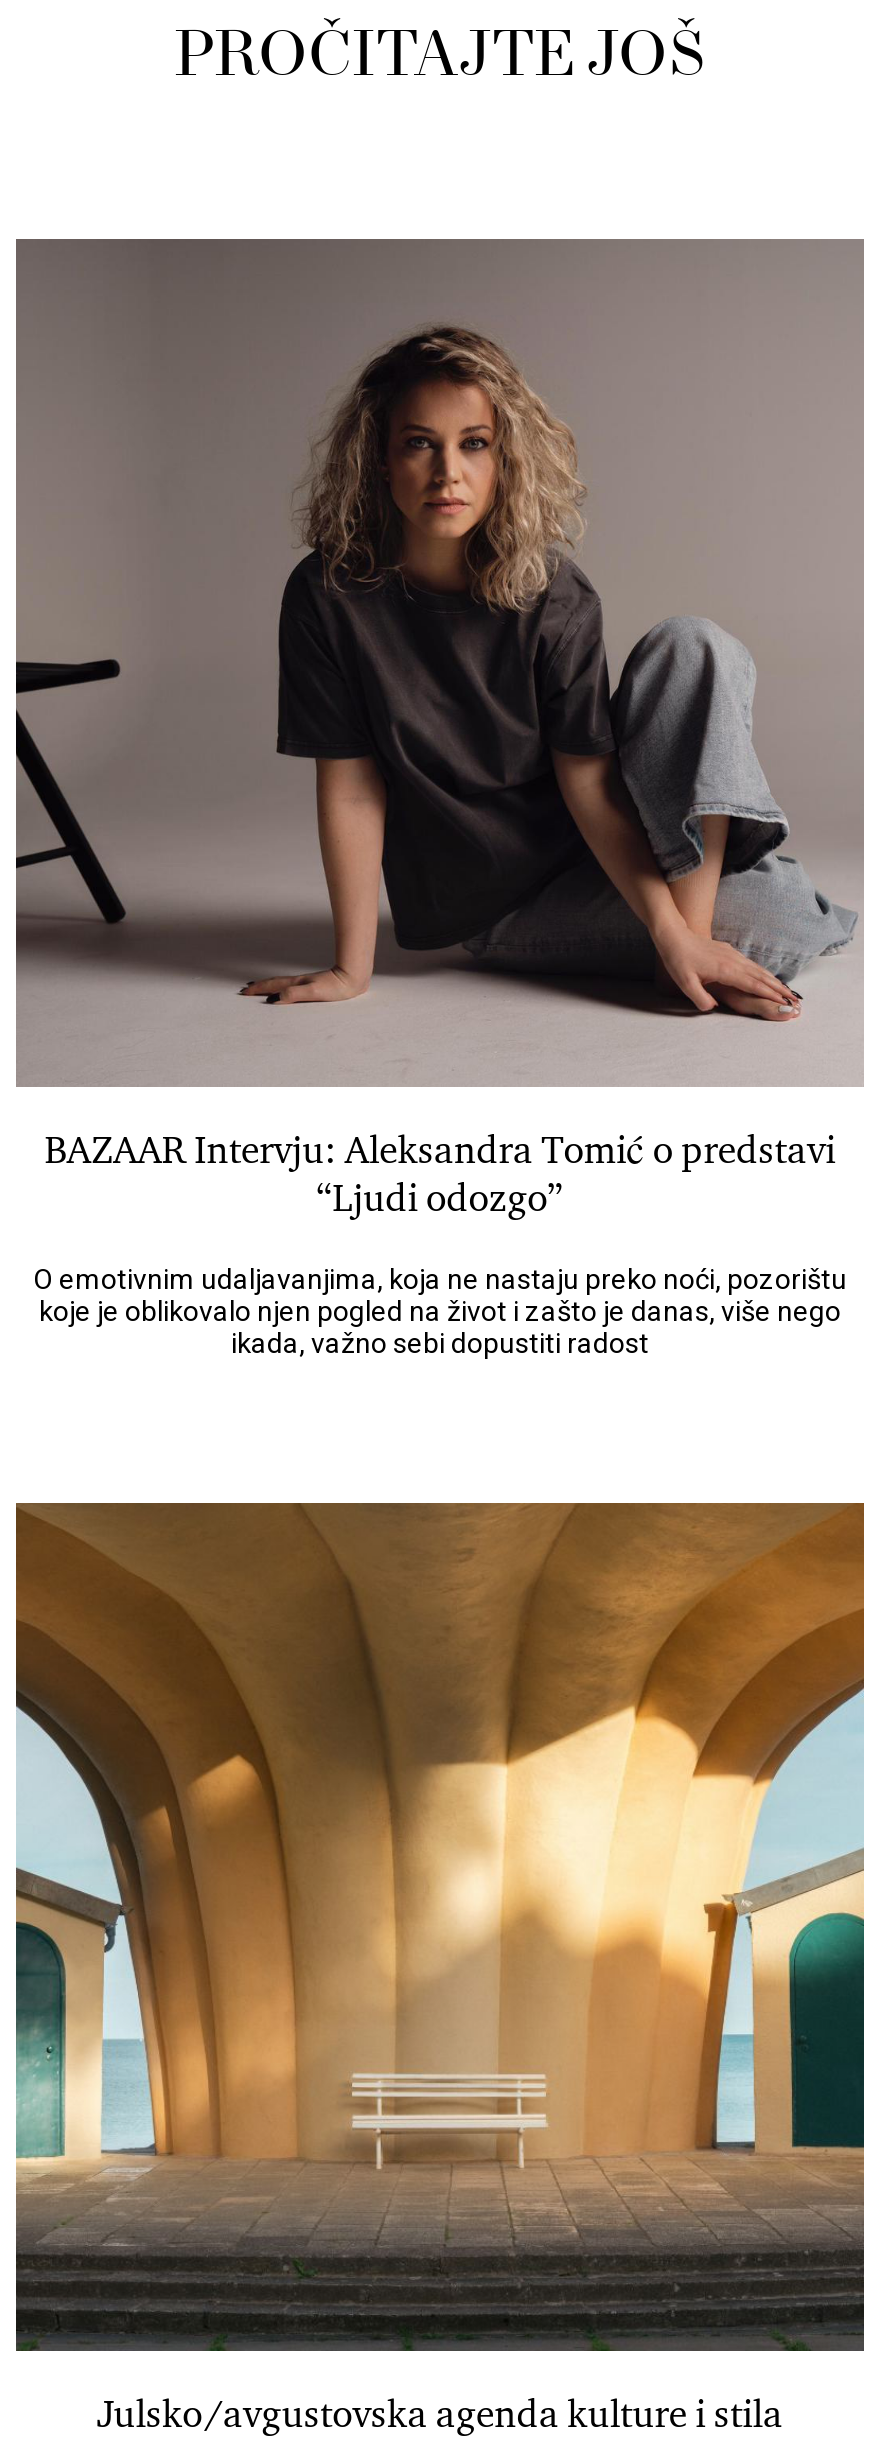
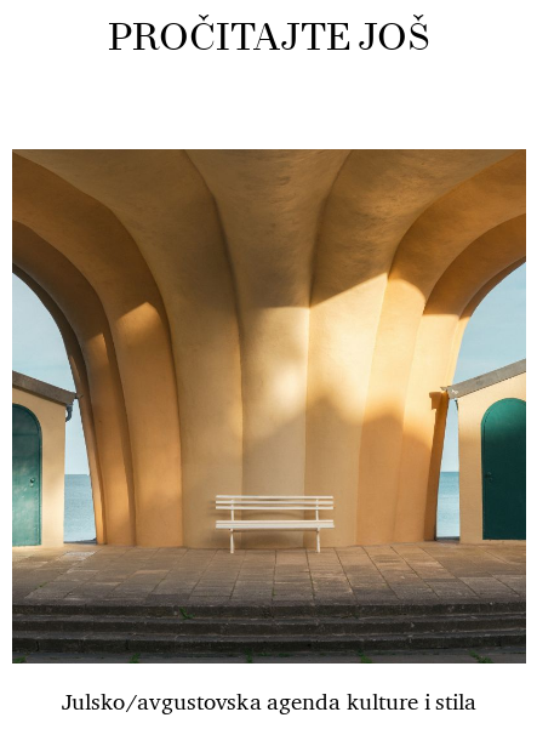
[16,239,864,1360] [image] | BAZAAR Intervju: Aleksandra Tomić o predstavi | “Ljudi odozgo” | O emotivnim udaljavanjima, koja ne nastaju preko noći, pozorištu | koje je oblikovalo njen pogled na život i zašto je danas, više nego | ikada, važno sebi dopustiti radost -> none

